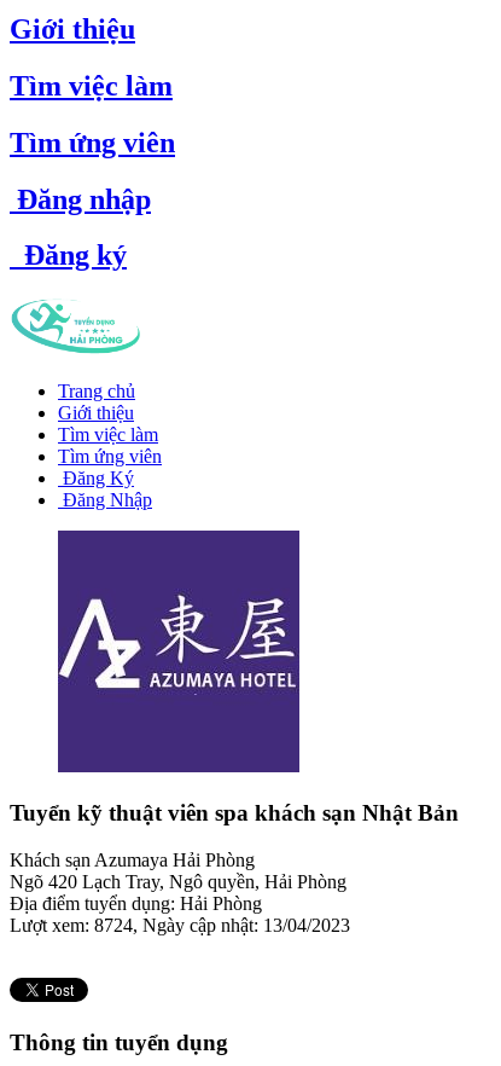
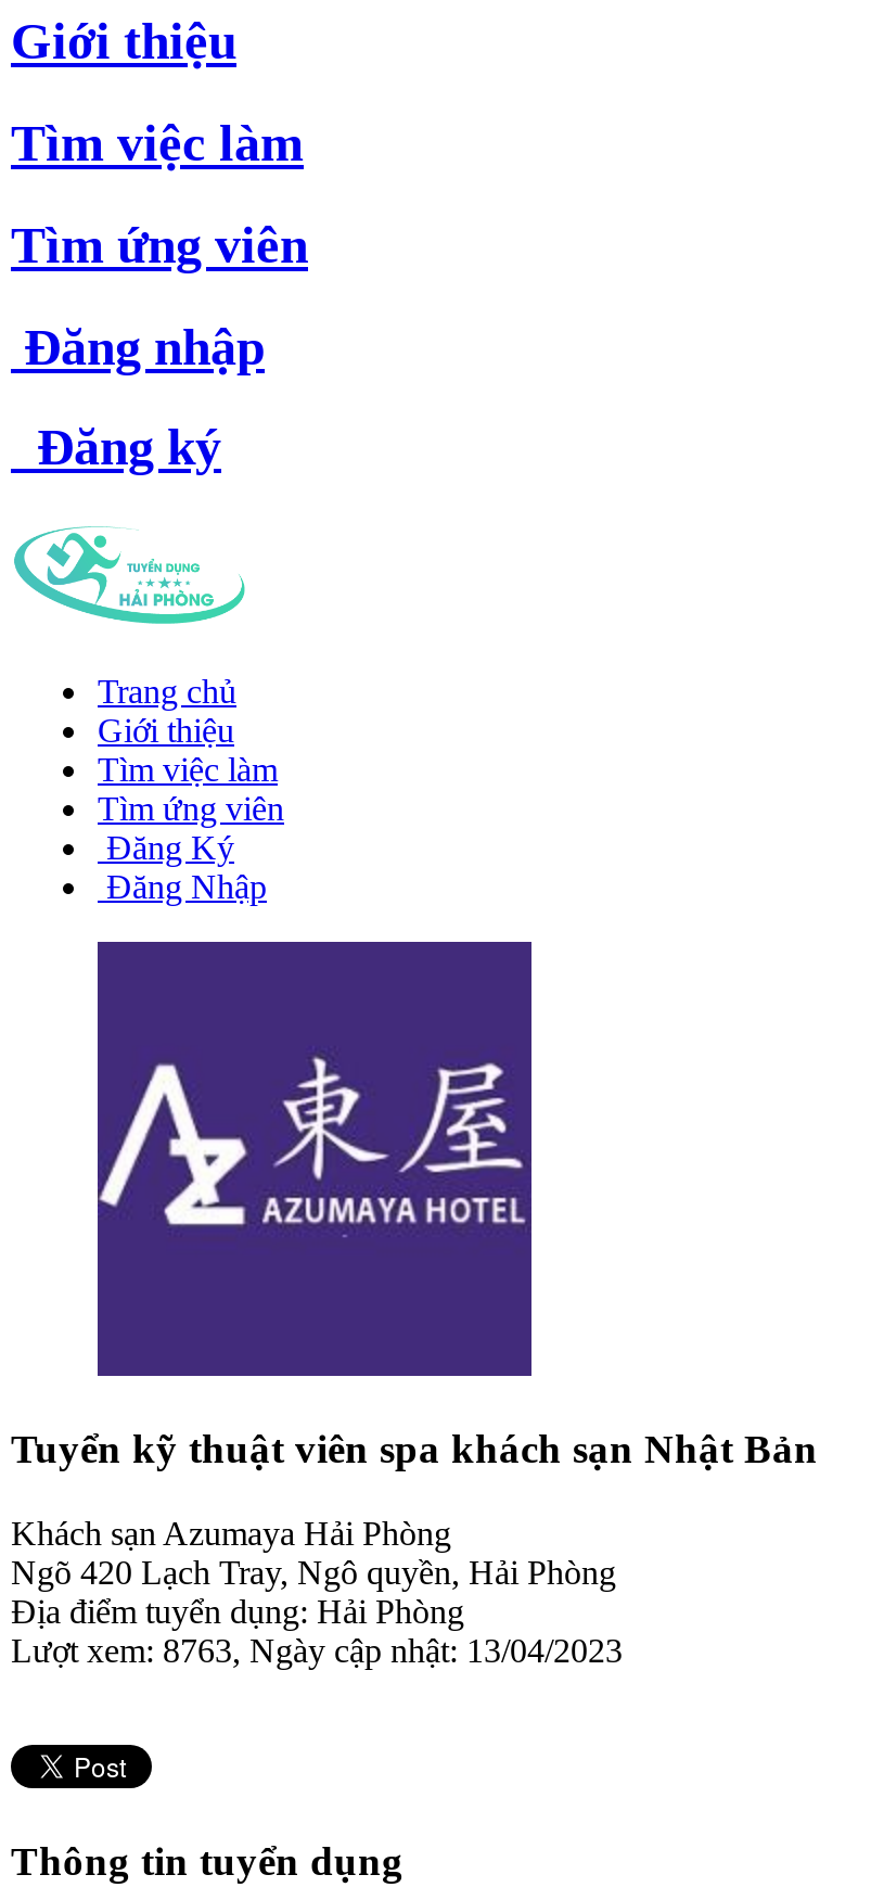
[10,915,350,935] Lượt xem: 8724, Ngày cập nhật: 13/04/2023 -> [11,1632,623,1668] Lượt xem: 8763, Ngày cập nhật: 13/04/2023

